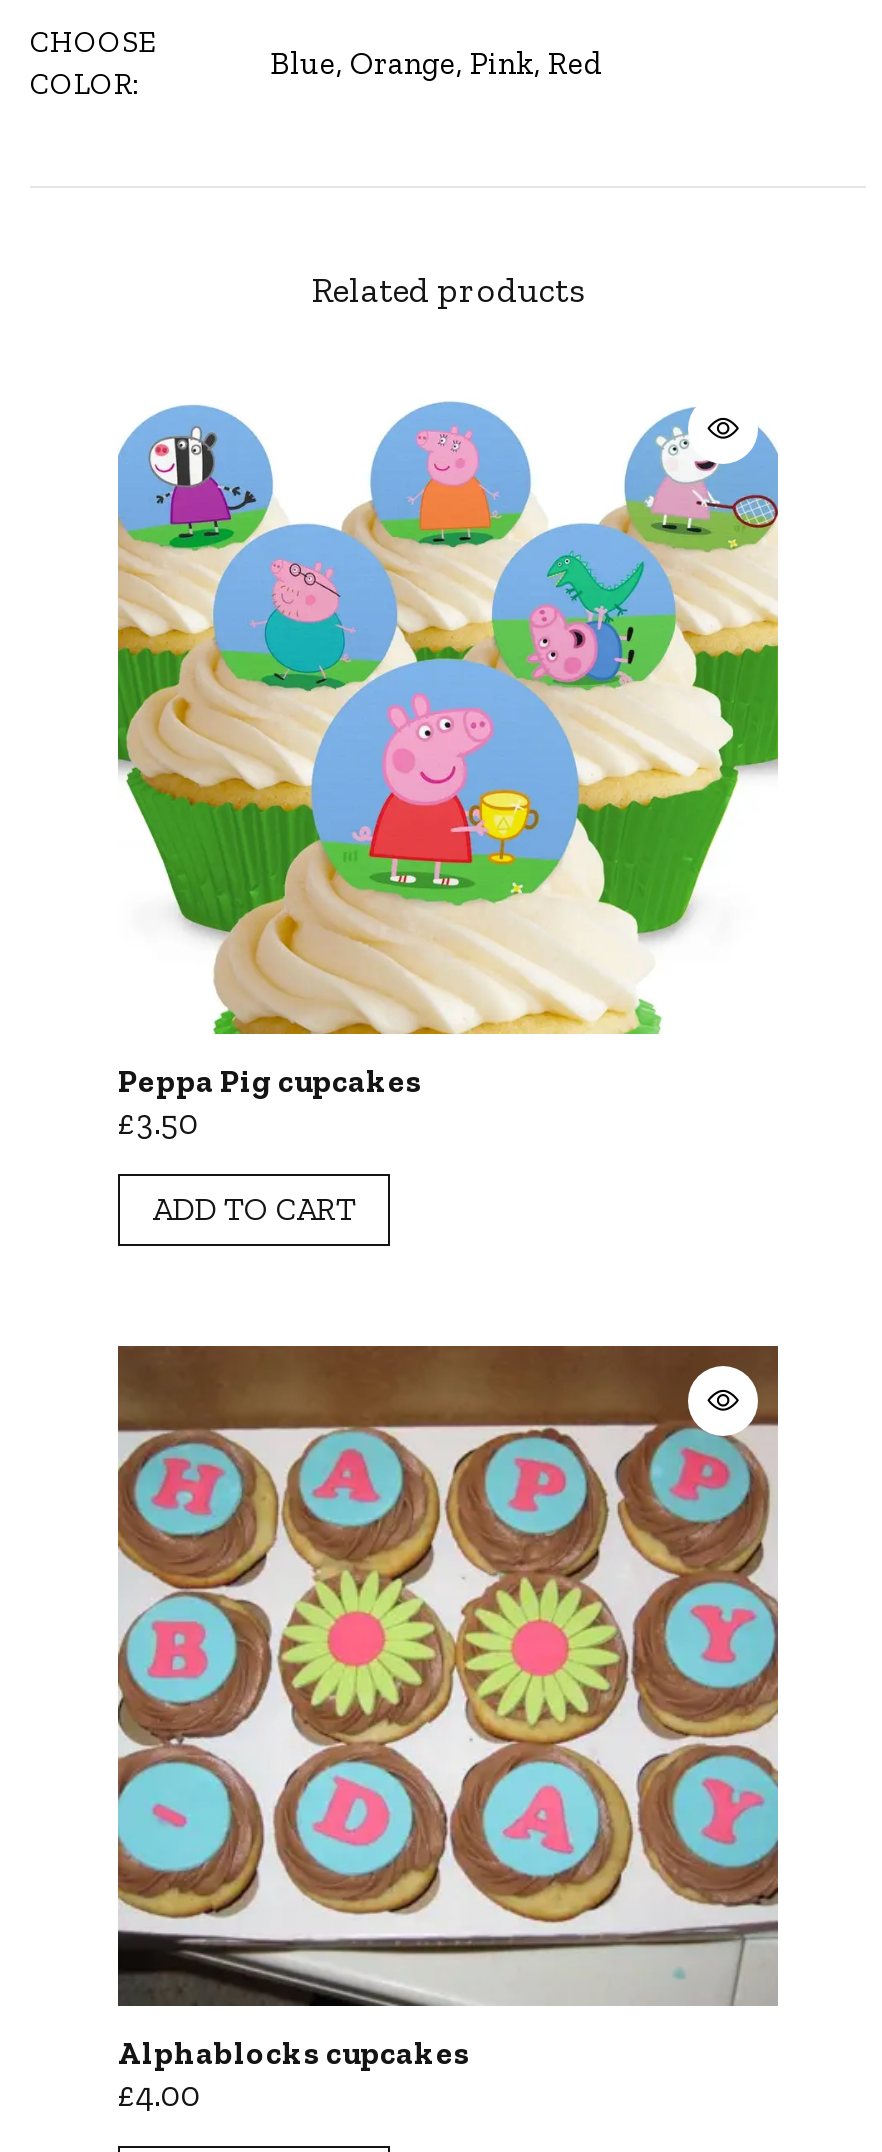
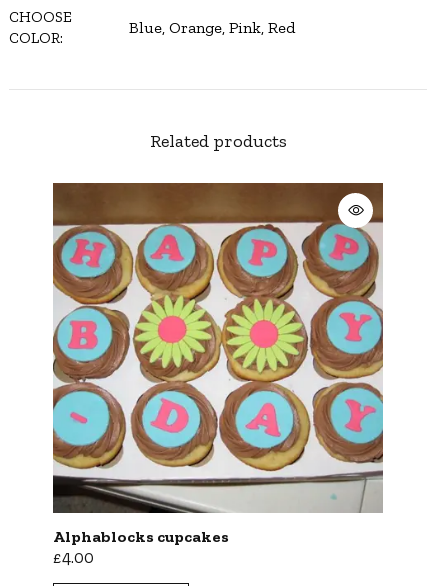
[116,400,780,1228] [image] | Peppa Pig cupcakes | £3.50 | ADD TO CART -> none

